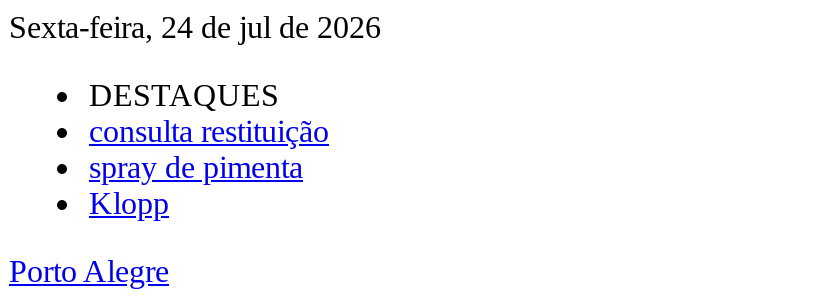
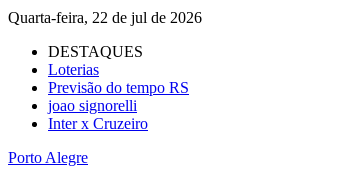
[9,10,381,44] Sexta-feira, 24 de jul de 2026 -> [8,9,202,26] Quarta-feira, 22 de jul de 2026
[89,114,329,220] consulta restituição | spray de pimenta | Klopp -> [48,61,189,132] Loterias | Previsão do tempo RS | joao signorelli | Inter x Cruzeiro

